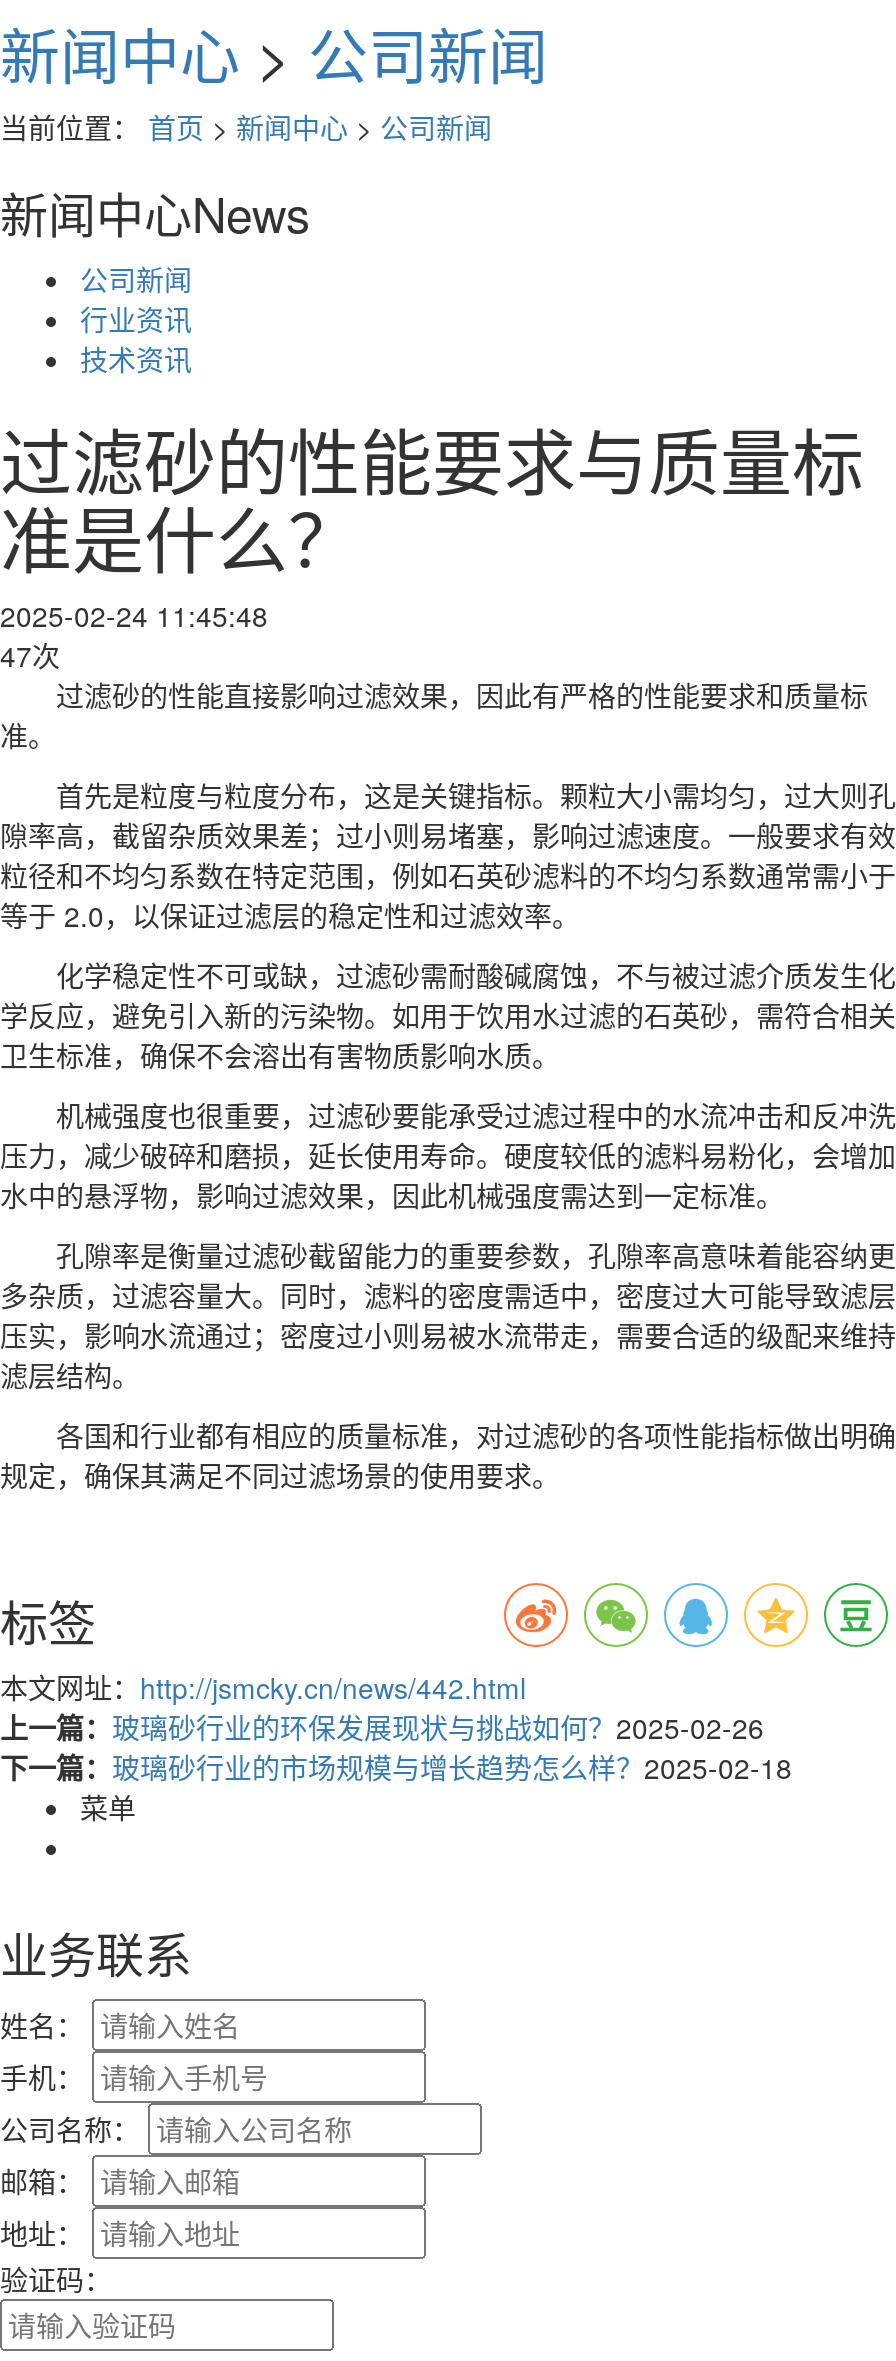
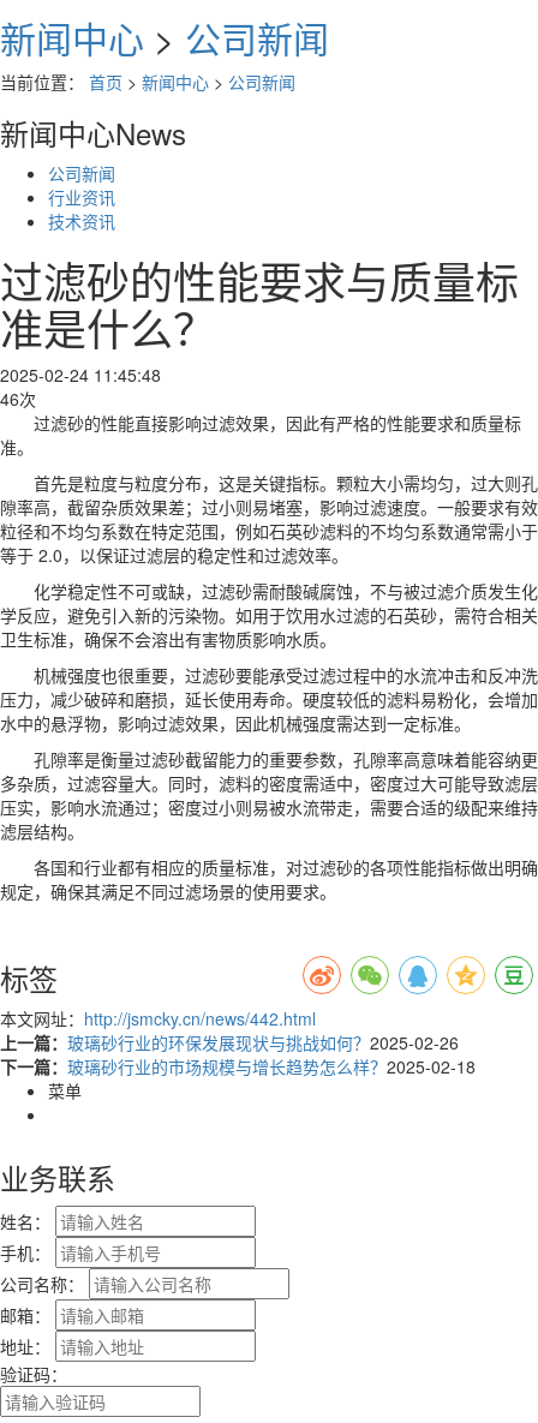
[0,634,60,674] 47次 -> [0,386,36,410] 46次

